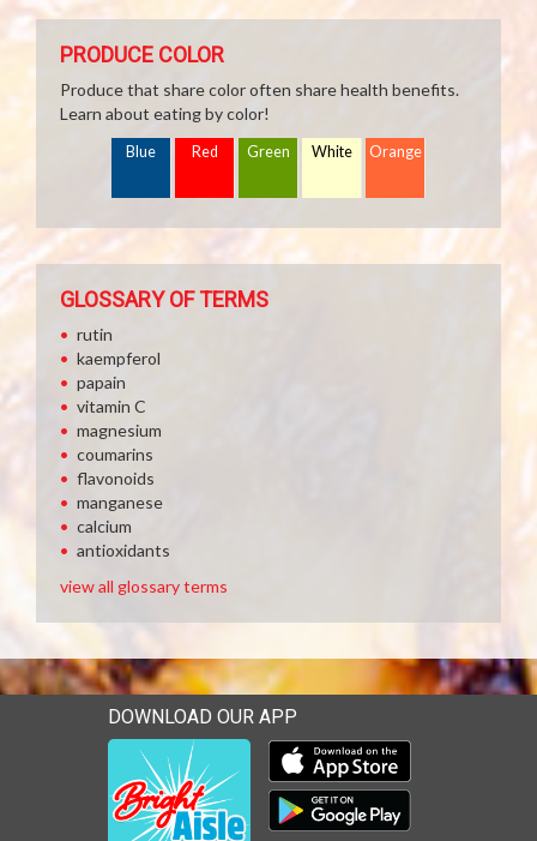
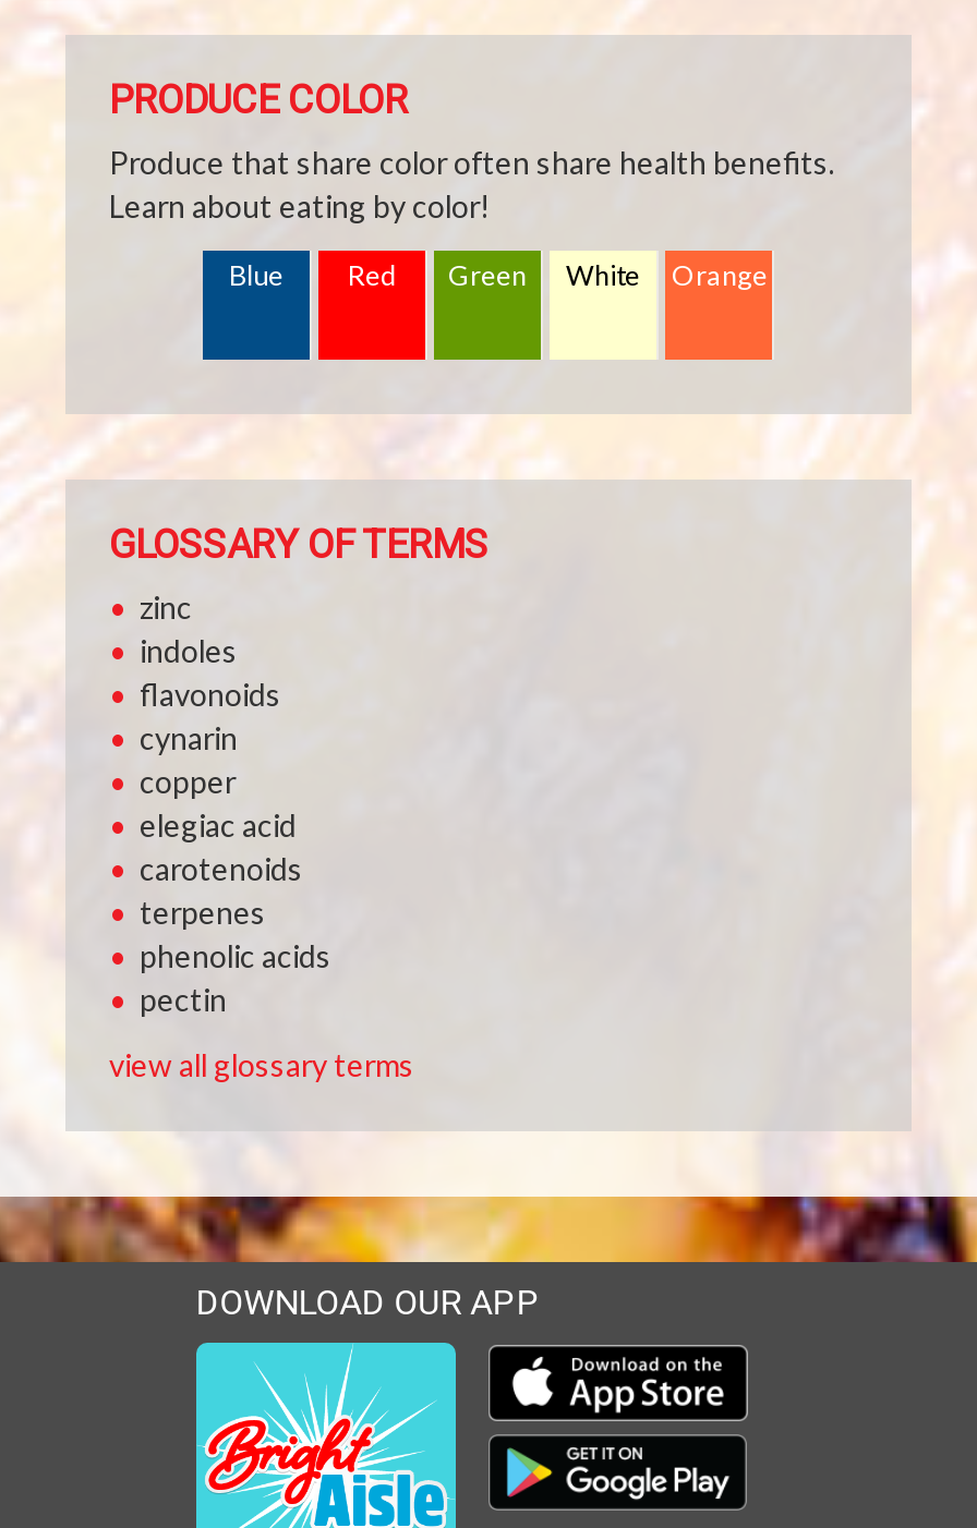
[77,324,162,464] rutin | kaempferol | papain | vitamin C | magnesium | coumarins -> [140,589,238,669] zinc | indoles
moved [77,468,155,488] -> [140,676,281,713]: flavonoids
[77,492,170,560] manganese | calcium | antioxidants -> [140,719,331,1018] cynarin | copper | elegiac acid | carotenoids | terpenes | phenolic acids | pectin

